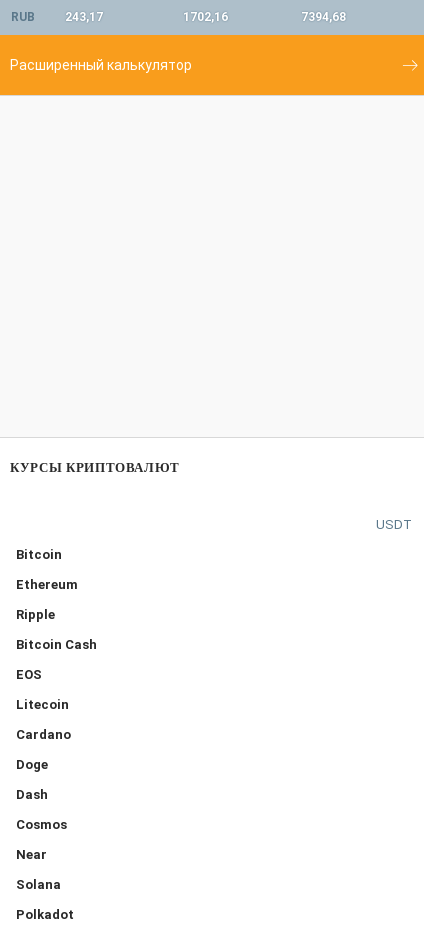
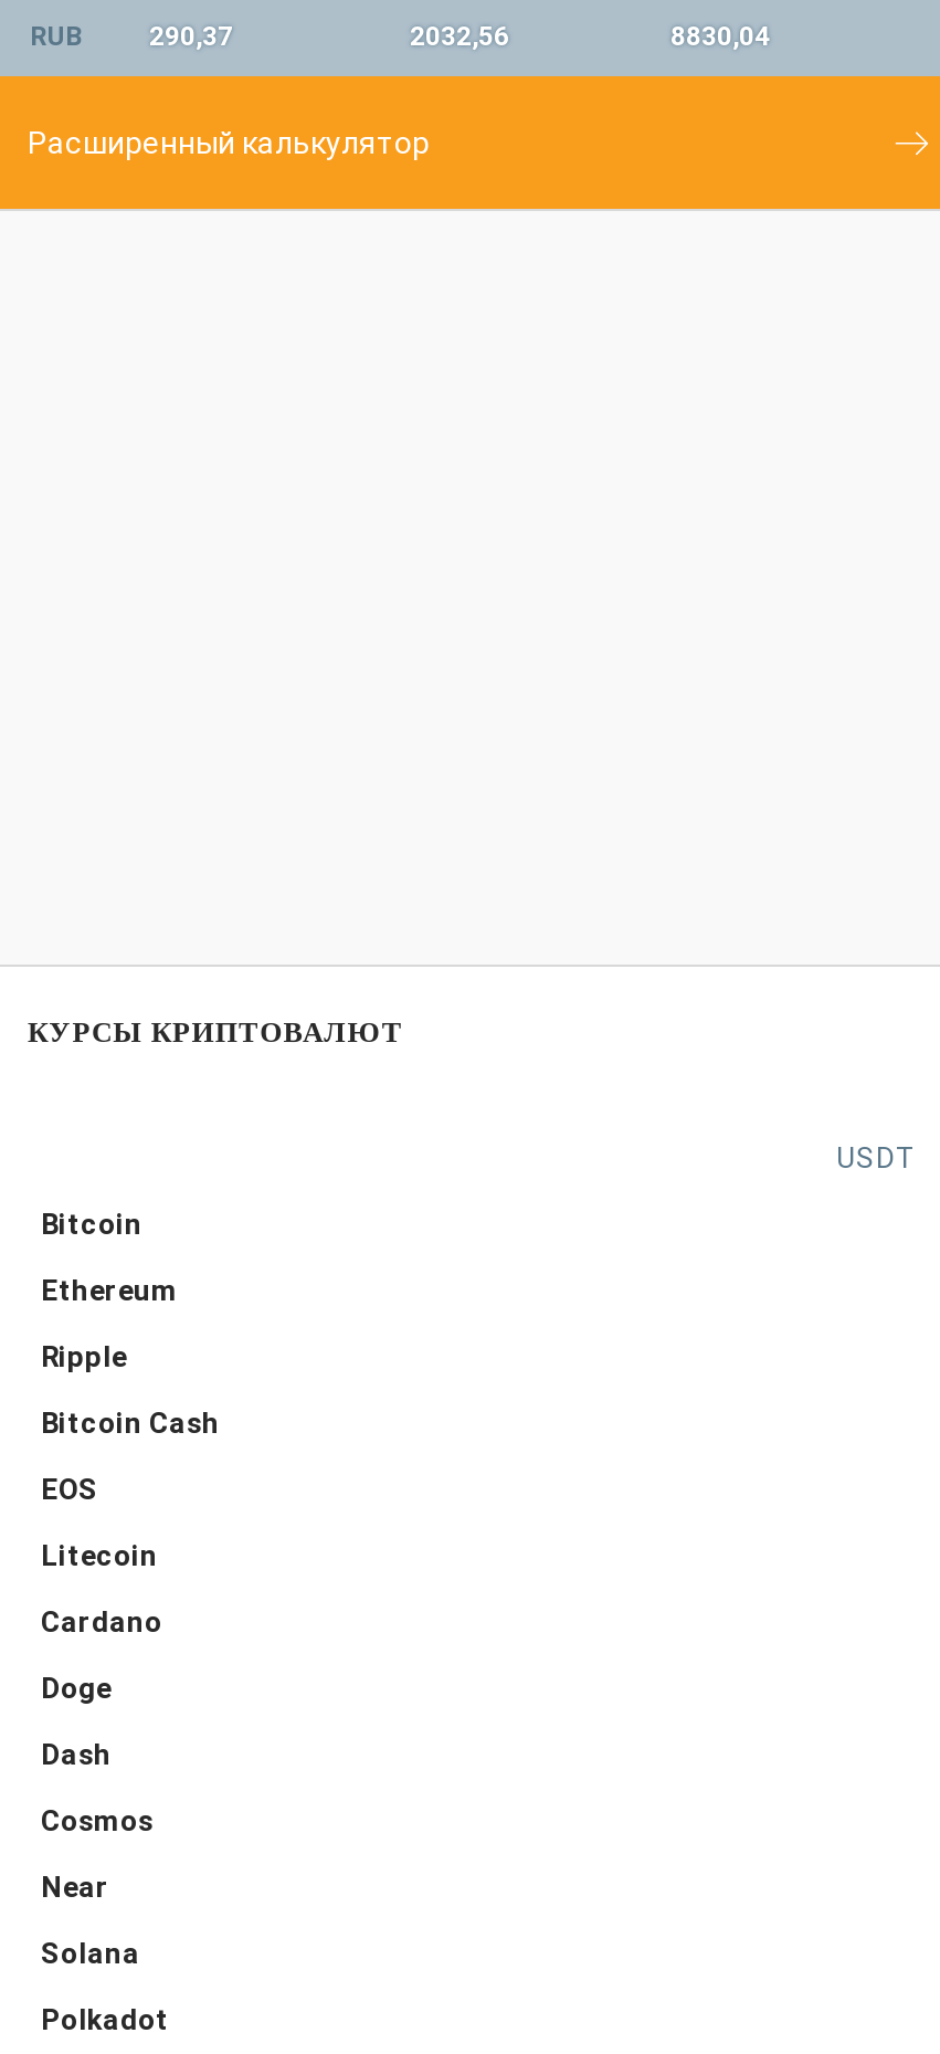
[65,10,103,24] 243,17 -> [149,21,233,51] 290,37
[183,10,228,24] 1702,16 -> [410,21,509,51] 2032,56
[301,10,346,24] 7394,68 -> [670,21,770,51] 8830,04

